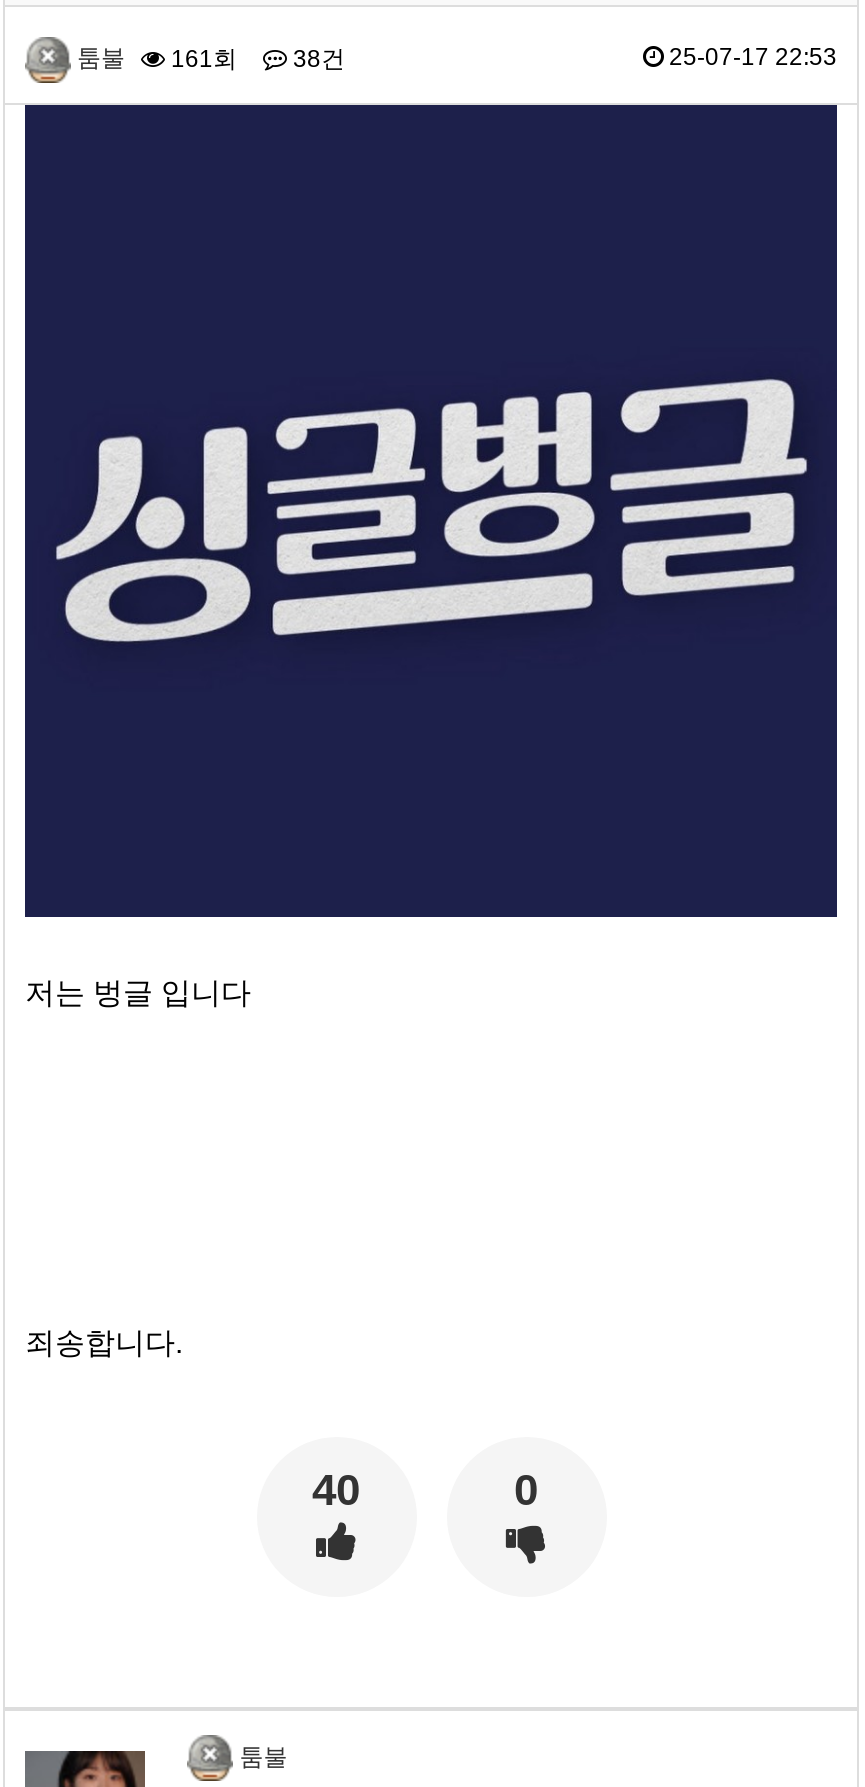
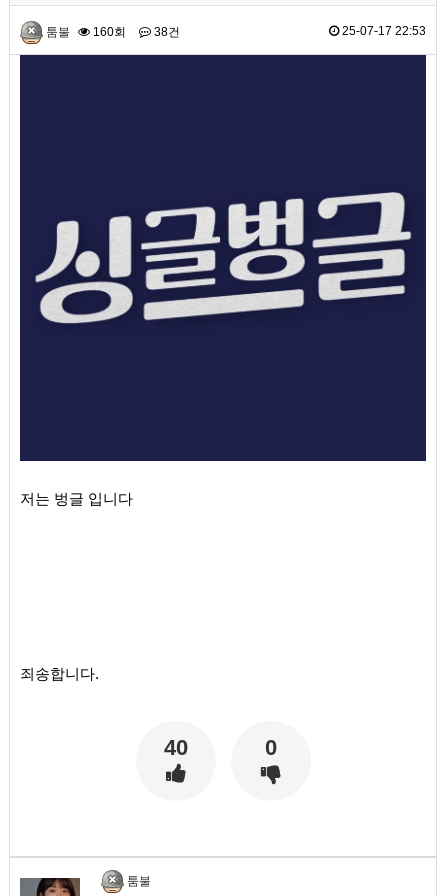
[165,44,237,72] 161회 -> [90,25,126,39] 160회

